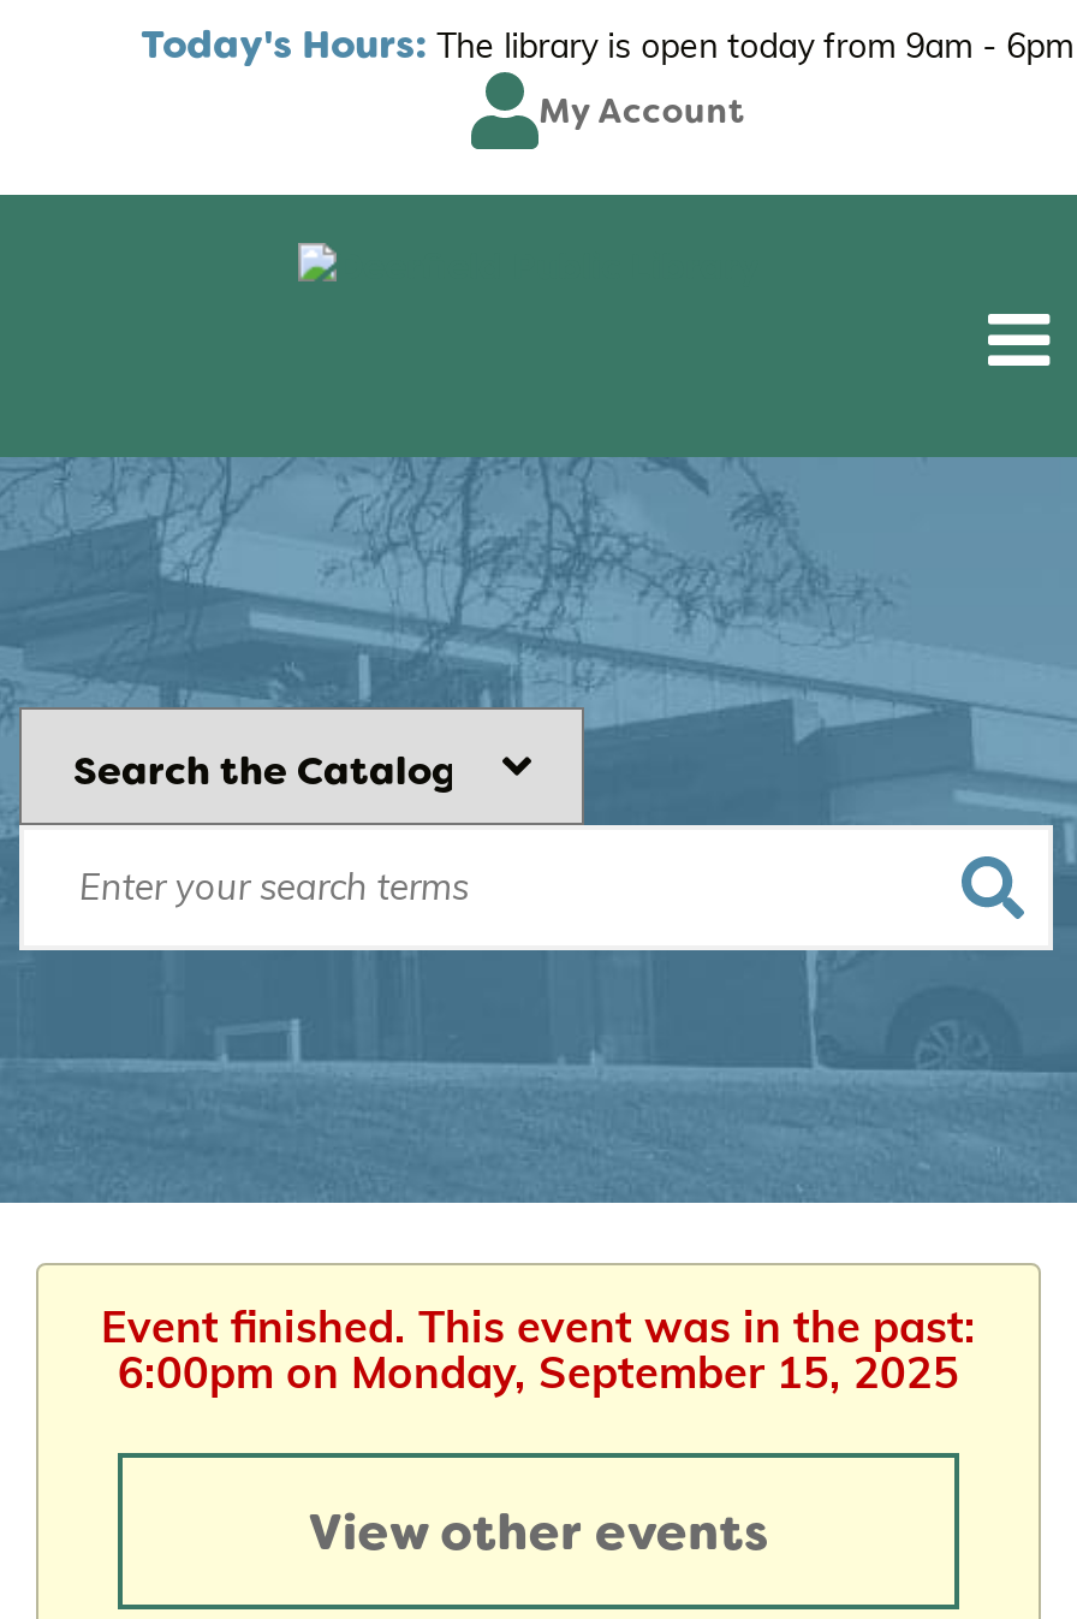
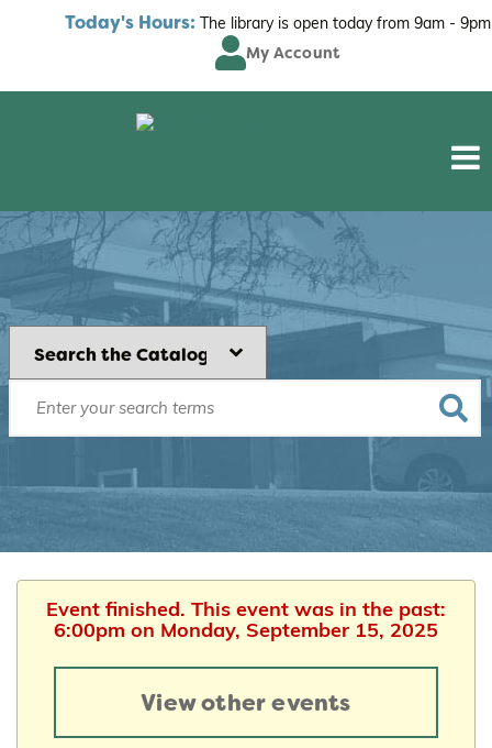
[141,19,1074,70] Today's Hours: The library is open today from 9am - 6pm -> [64,11,490,34] Today's Hours: The library is open today from 9am - 9pm

